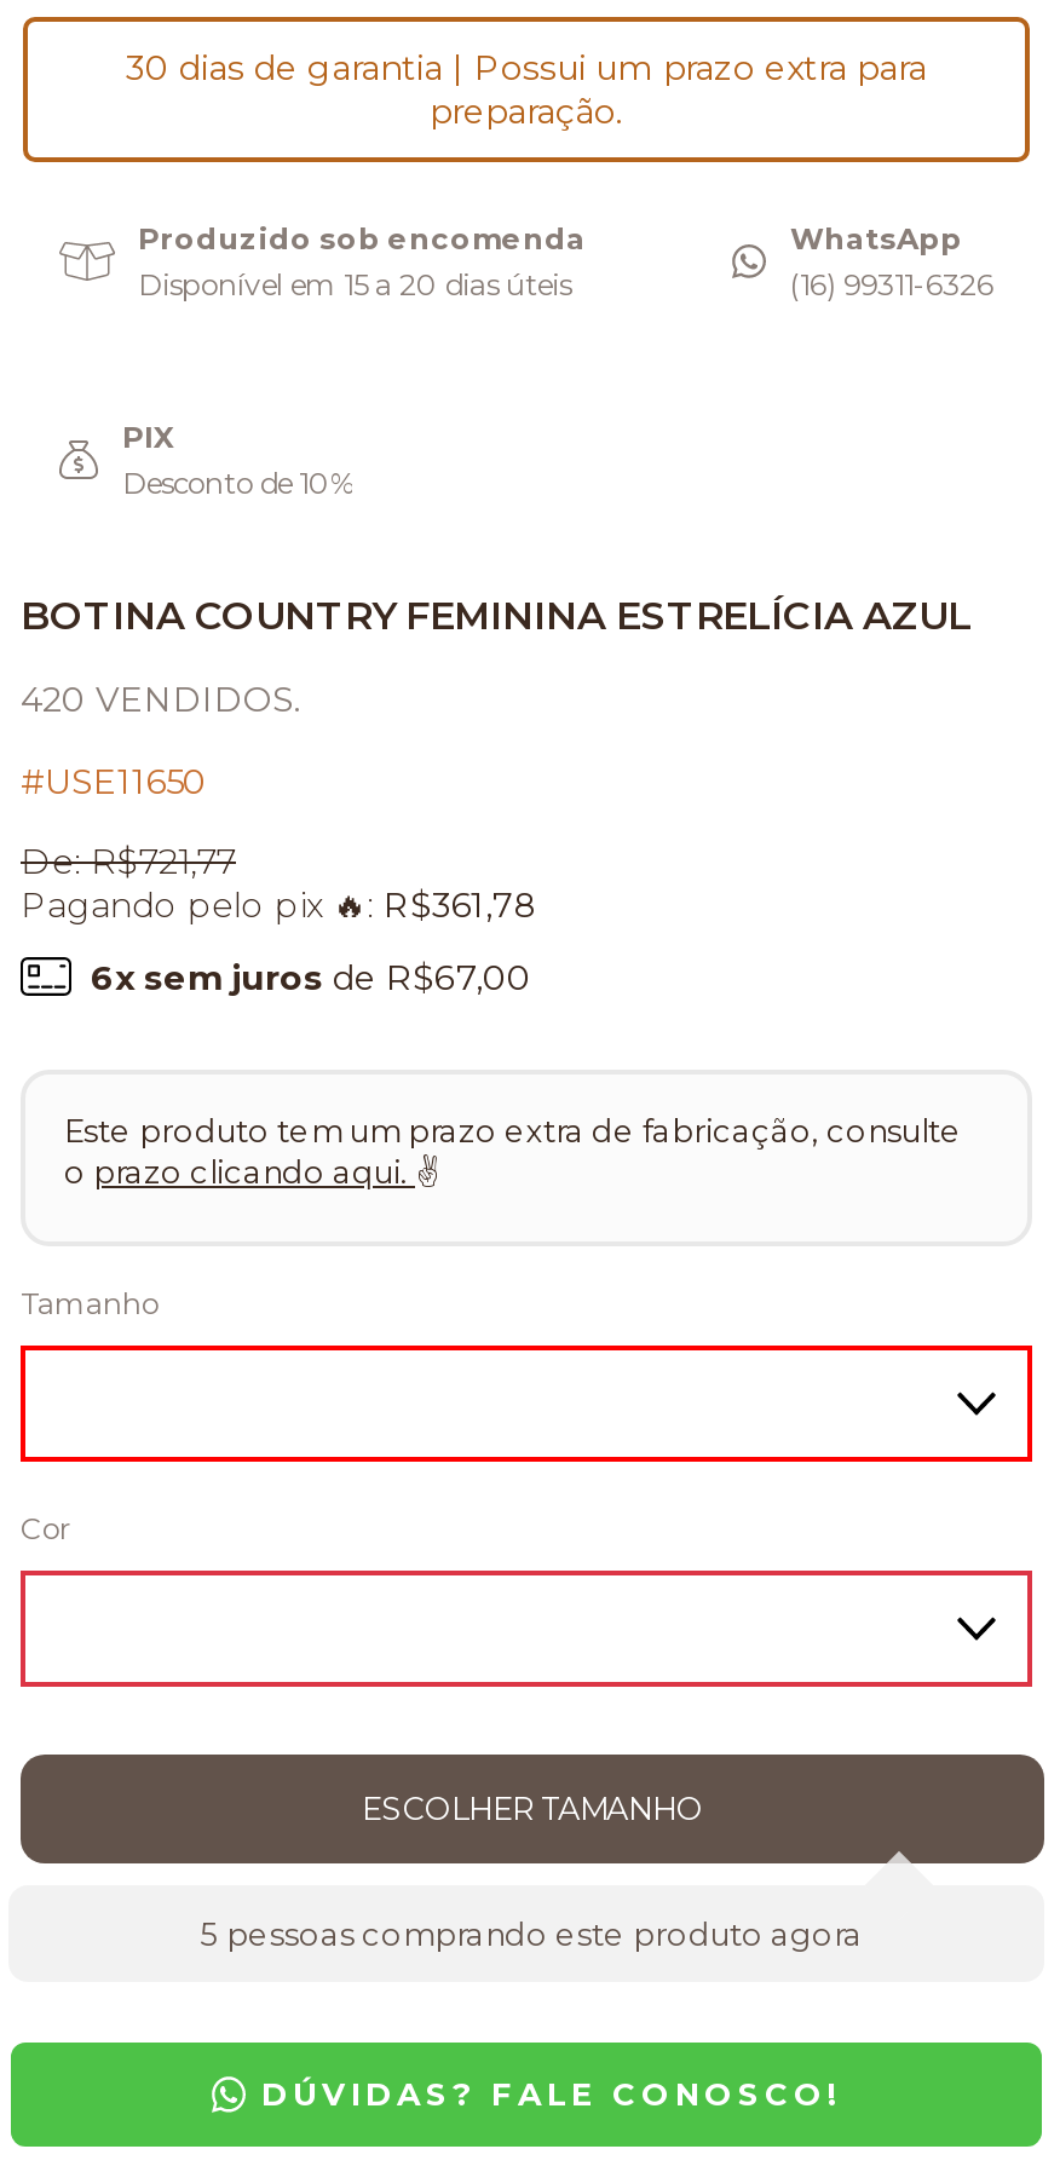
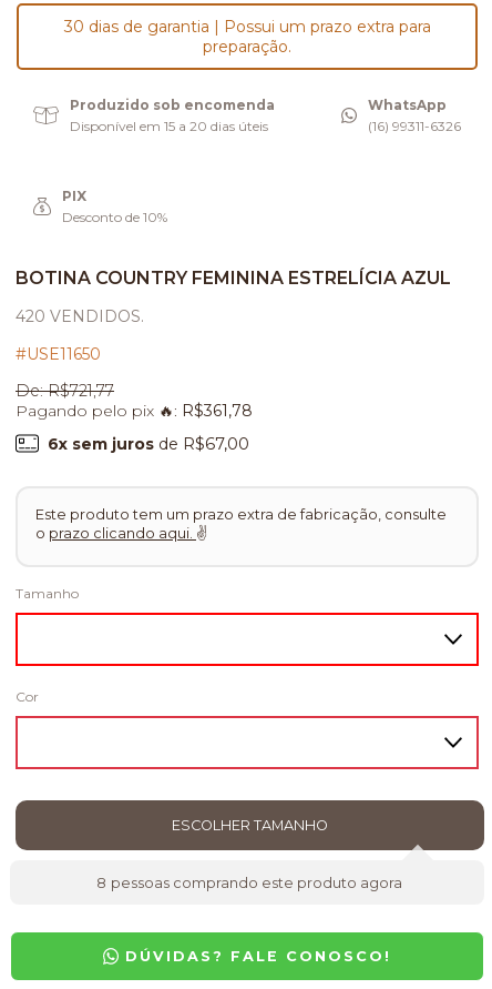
[200,1916,863,1952] 5 pessoas comprando este produto agora -> [96,874,402,891] 8 pessoas comprando este produto agora

